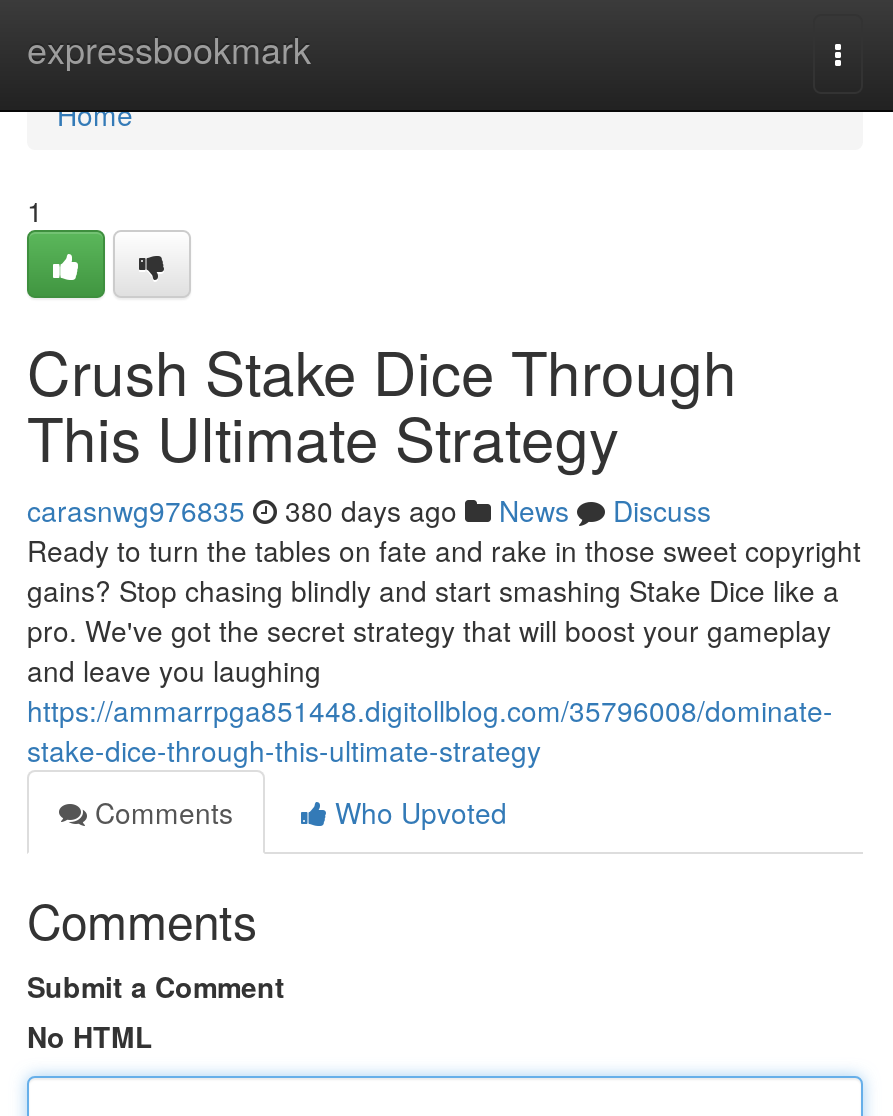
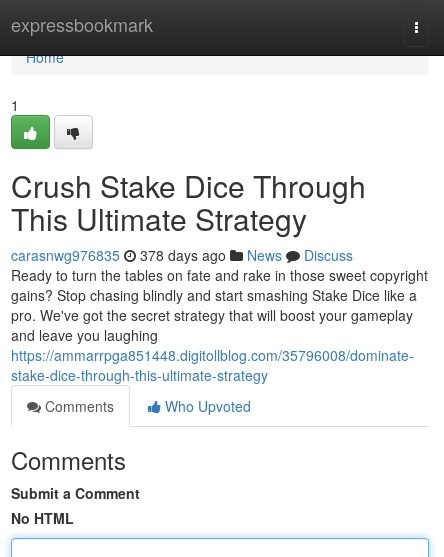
[27,490,711,530] carasnwg976835 380 days ago News Discuss -> [11,245,353,265] carasnwg976835 378 days ago News Discuss

